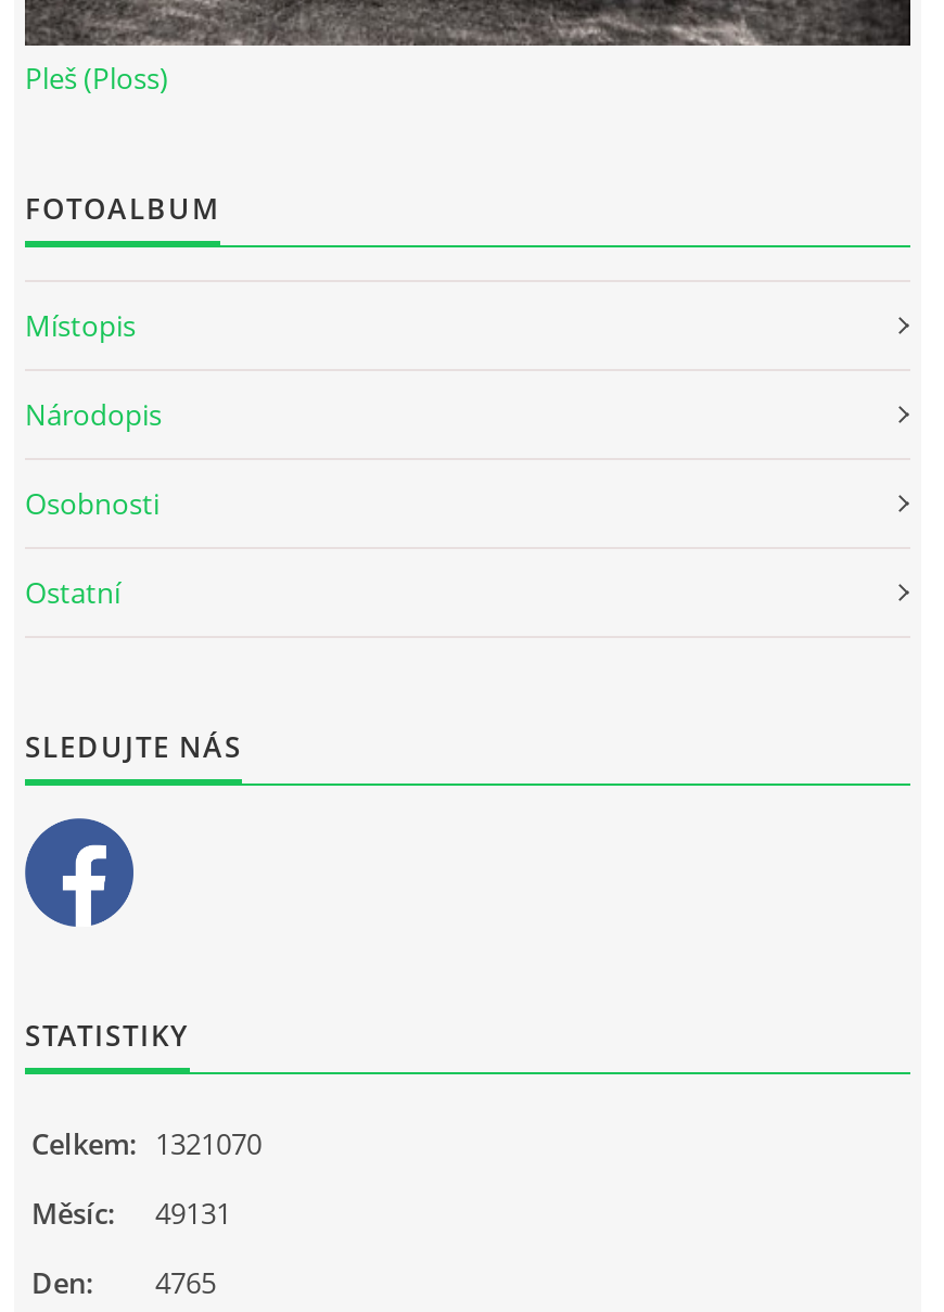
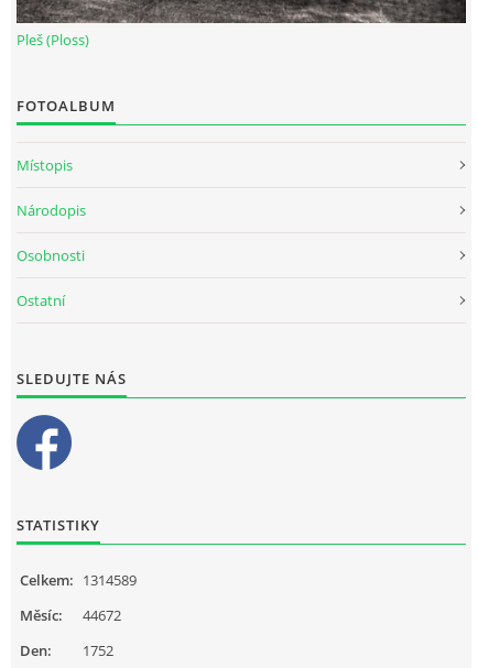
[31,1124,261,1163] Celkem: 1321070 -> [20,570,137,590] Celkem: 1314589
[31,1193,231,1232] Měsíc: 49131 -> [20,605,121,625] Měsíc: 44672
[31,1263,216,1302] Den: 4765 -> [20,640,113,660] Den: 1752

